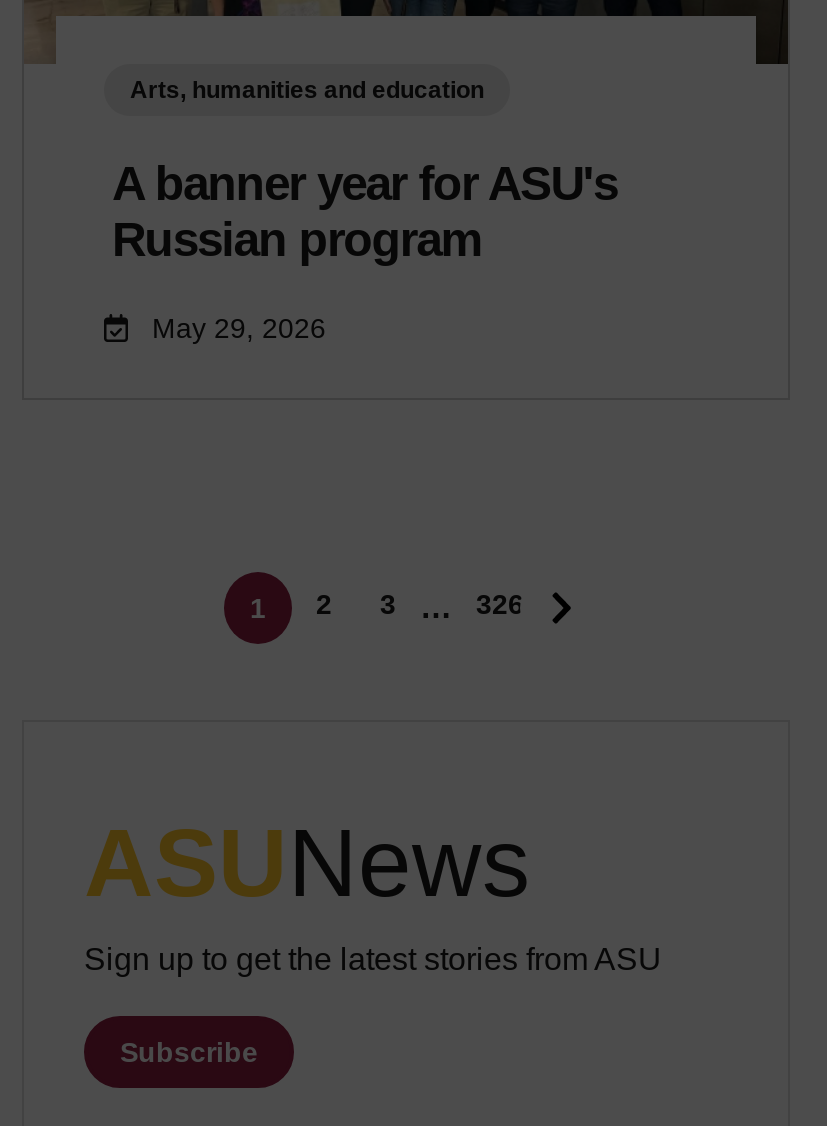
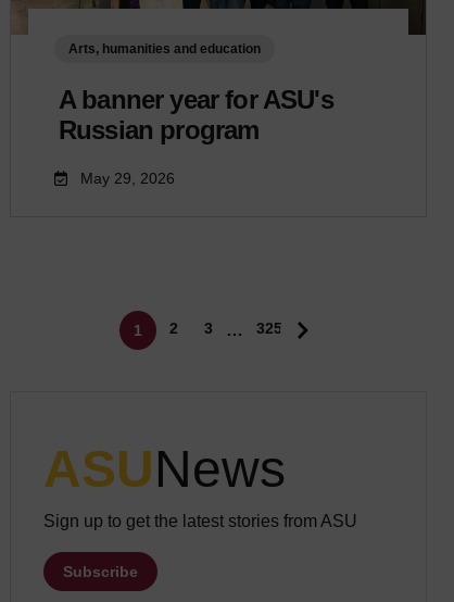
[476,588,524,620] 326 -> [256,319,282,337] 325

